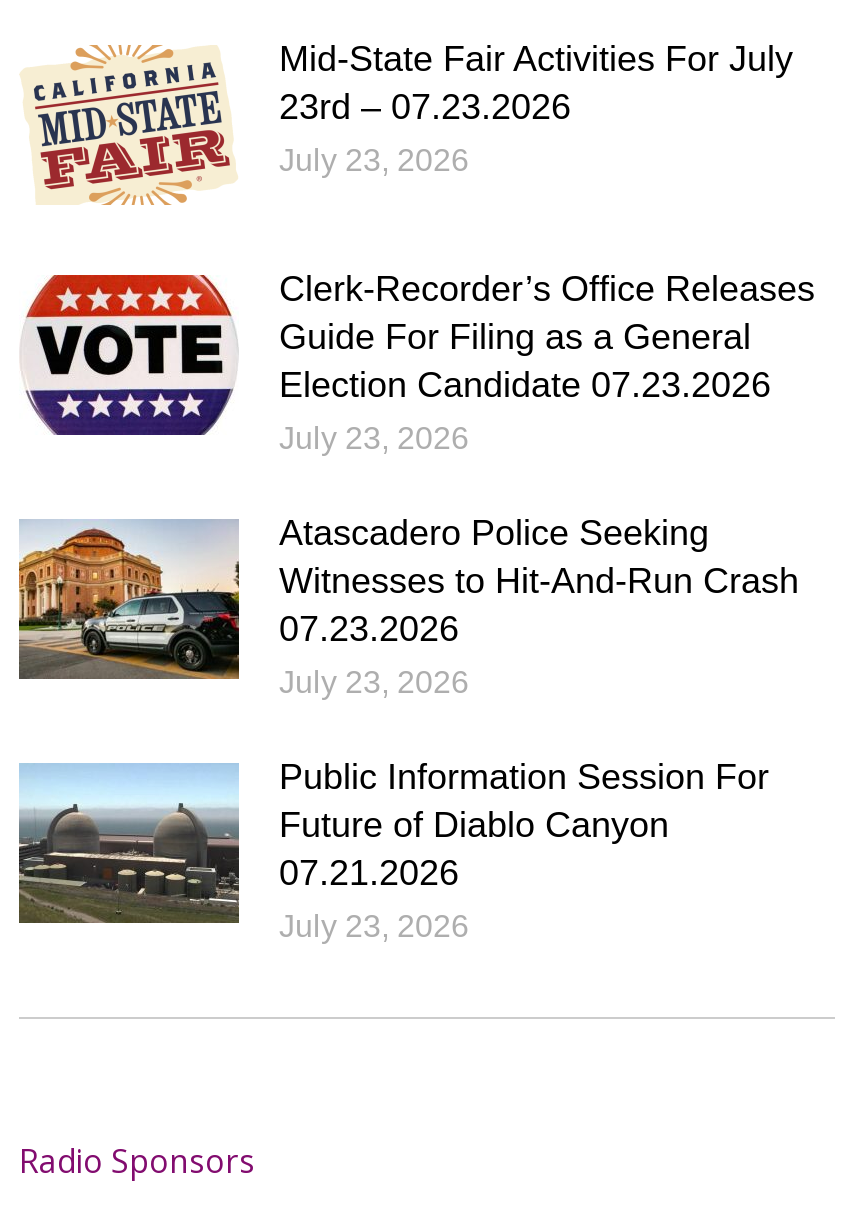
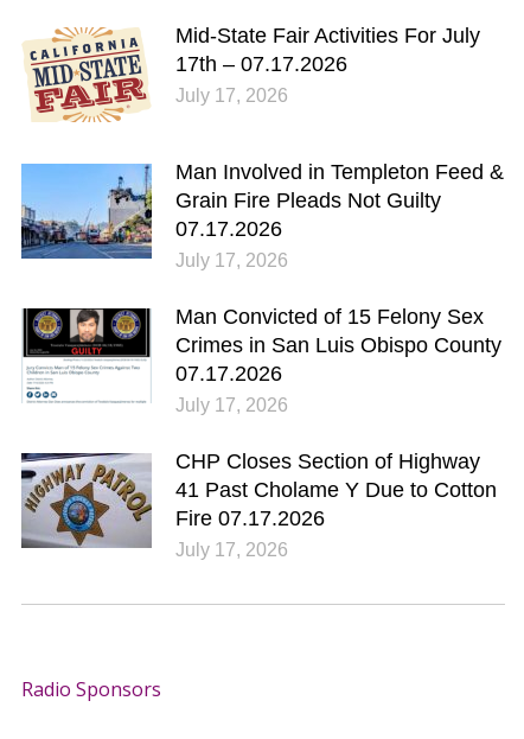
[279,87,571,177] 23rd – 07.23.2026 | July 23, 2026 -> [175,52,347,106] 17th – 07.17.2026 | July 17, 2026
[19,269,815,455] [image] | Clerk-Recorder’s Office Releases | Guide For Filing as a General | Election Candidate 07.23.2026 | July 23, 2026 -> [20,160,504,270] [image] | Man Involved in Templeton Feed & | Grain Fire Pleads Not Guilty | 07.17.2026 | July 17, 2026
[17,513,799,699] [image] | Atascadero Police Seeking | Witnesses to Hit-And-Run Crash | 07.23.2026 | July 23, 2026 -> [21,305,501,415] [image] | Man Convicted of 15 Felony Sex | Crimes in San Luis Obispo County | 07.17.2026 | July 17, 2026
[19,757,769,943] [image] | Public Information Session For | Future of Diablo Canyon | 07.21.2026 | July 23, 2026 -> [20,450,497,560] [image] | CHP Closes Section of Highway | 41 Past Cholame Y Due to Cotton | Fire 07.17.2026 | July 17, 2026

